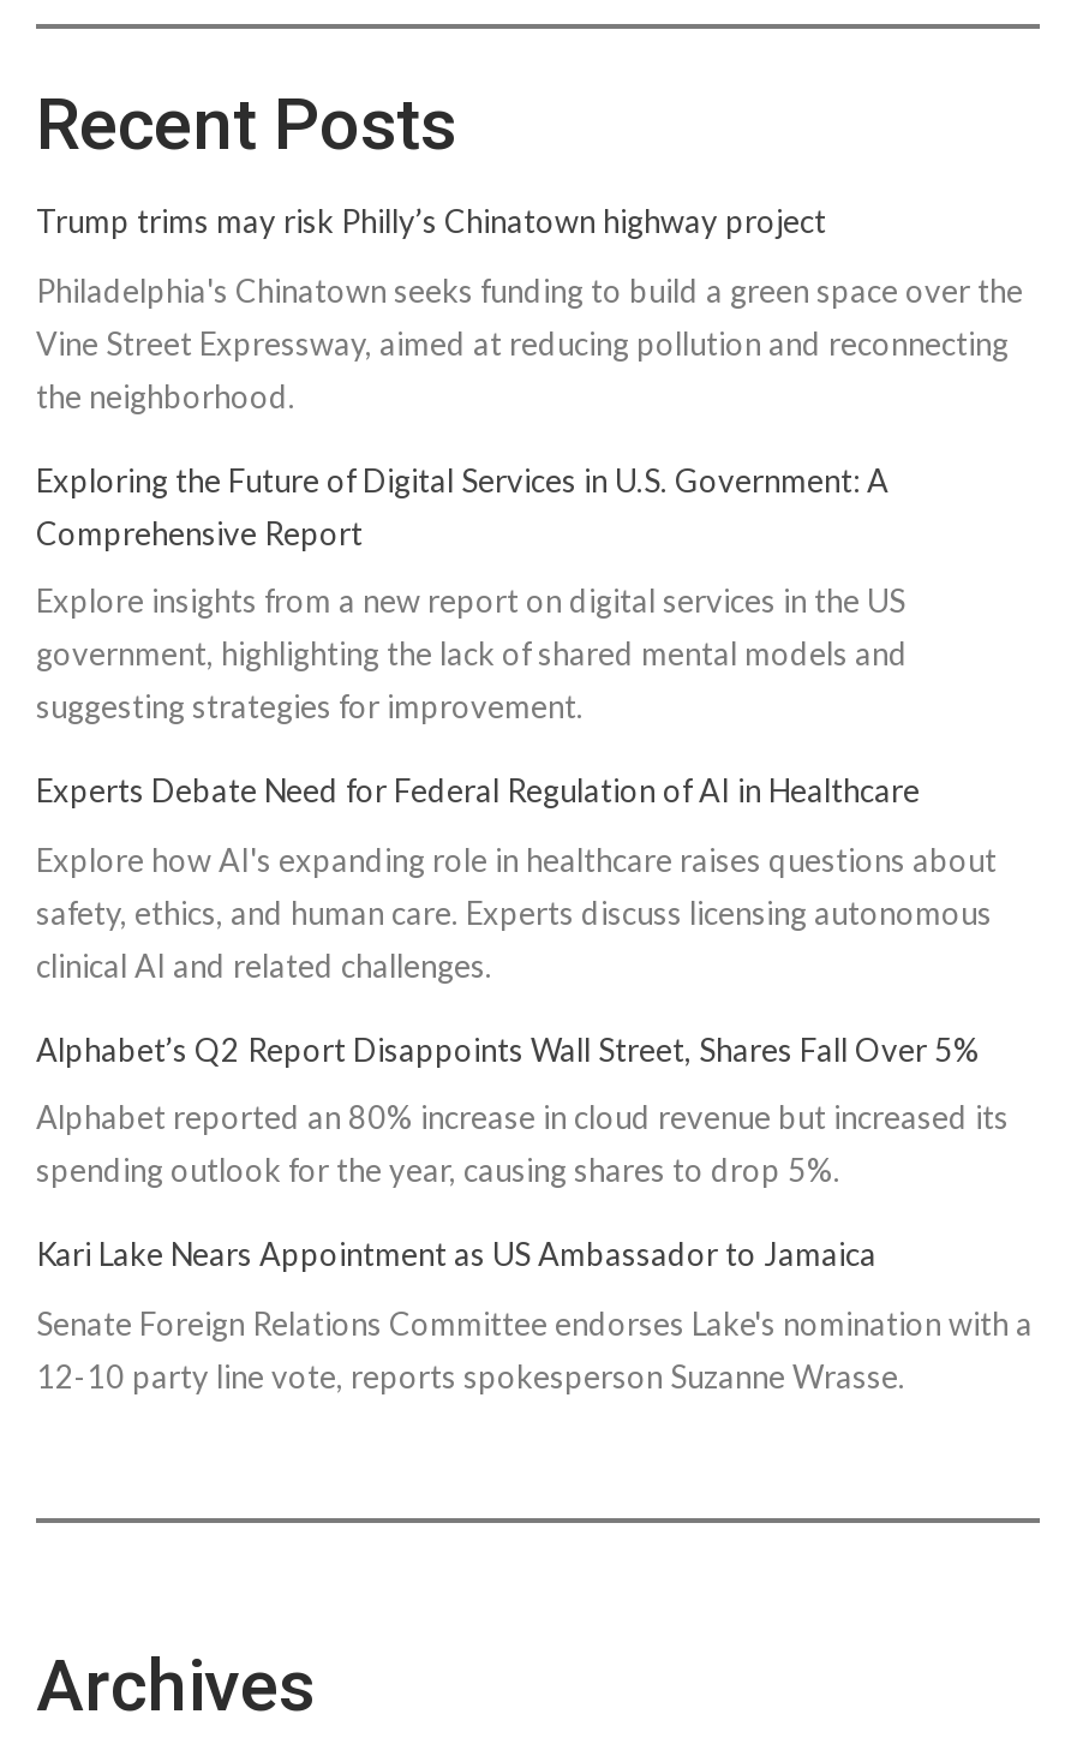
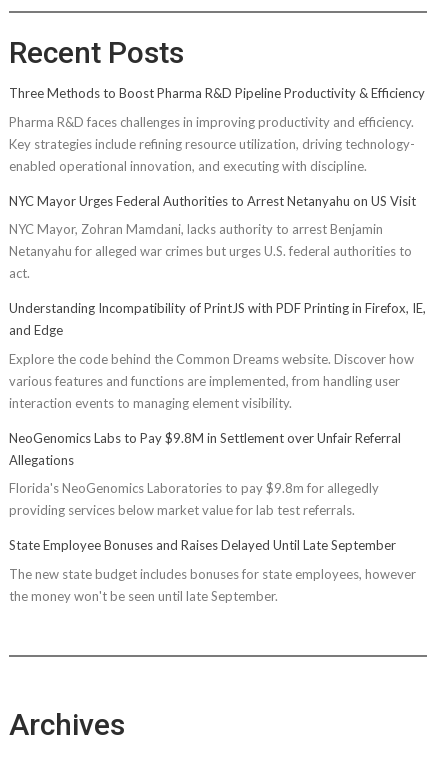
[36,202,826,240] Trump trims may risk Philly’s Chinatown highway project -> [9,85,425,101] Three Methods to Boost Pharma R&D Pipeline Productivity & Efficiency
[36,270,1023,414] Philadelphia's Chinatown seeks funding to build a green space over the | Vine Street Expressway, aimed at reducing pollution and reconnecting | the neighborhood. -> [9,113,415,173] Pharma R&D faces challenges in improving productivity and efficiency. | Key strategies include refining resource utilization, driving technology- | enabled operational innovation, and executing with discipline.
[36,460,888,551] Exploring the Future of Digital Services in U.S. Government: A | Comprehensive Report -> [9,192,416,208] NYC Mayor Urges Federal Authorities to Arrest Netanyahu on US Visit
[36,581,908,725] Explore insights from a new report on digital services in the US | government, highlighting the lack of shared mental models and | suggesting strategies for improvement. -> [9,221,412,281] NYC Mayor, Zohran Mamdani, lacks authority to arrest Benjamin | Netanyahu for alleged war crimes but urges U.S. federal authorities to | act.
[36,771,920,810] Experts Debate Need for Federal Regulation of AI in Healthcare -> [9,300,426,338] Understanding Incompatibility of PrintJS with PDF Printing in Firefox, IE, | and Edge
[36,840,997,984] Explore how AI's expanding role in healthcare raises questions about | safety, ethics, and human care. Experts discuss licensing autonomous | clinical AI and related challenges. -> [9,350,414,410] Explore the code behind the Common Dreams website. Discover how | various features and functions are implemented, from handling user | interaction events to managing element visibility.
[36,1029,980,1068] Alphabet’s Q2 Report Disappoints Wall Street, Shares Fall Over 5% -> [9,429,401,467] NeoGenomics Labs to Pay $9.8M in Settlement over Unfair Referral | Allegations
[36,1098,1009,1189] Alphabet reported an 80% increase in cloud revenue but increased its | spending outlook for the year, causing shares to drop 5%. -> [9,480,379,518] Florida's NeoGenomics Laboratories to pay $9.8m for allegedly | providing services below market value for lab test referrals.
[36,1235,876,1273] Kari Lake Nears Appointment as US Ambassador to Jamaica -> [9,537,396,553] State Employee Bonuses and Raises Delayed Until Late September
[36,1303,1033,1394] Senate Foreign Relations Committee endorses Lake's nomination with a | 12-10 party line vote, reports spokesperson Suzanne Wrasse. -> [9,565,416,603] The new state budget includes bonuses for state employees, however | the money won't be seen until late September.

